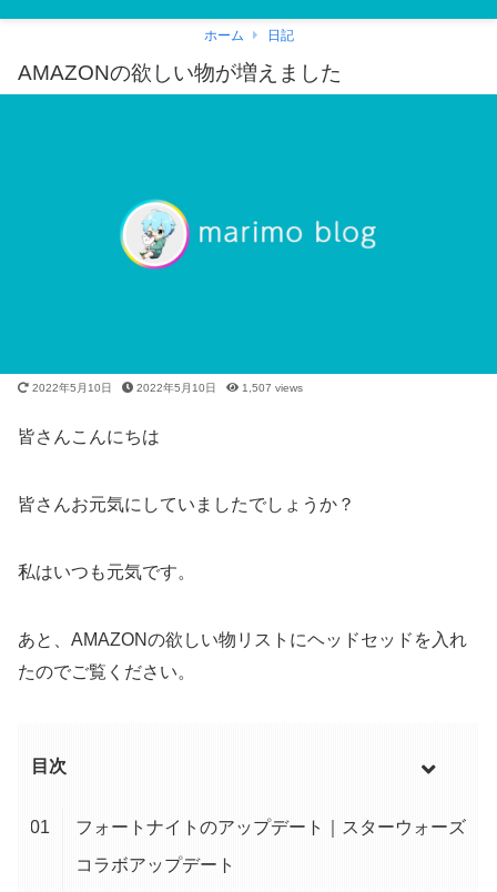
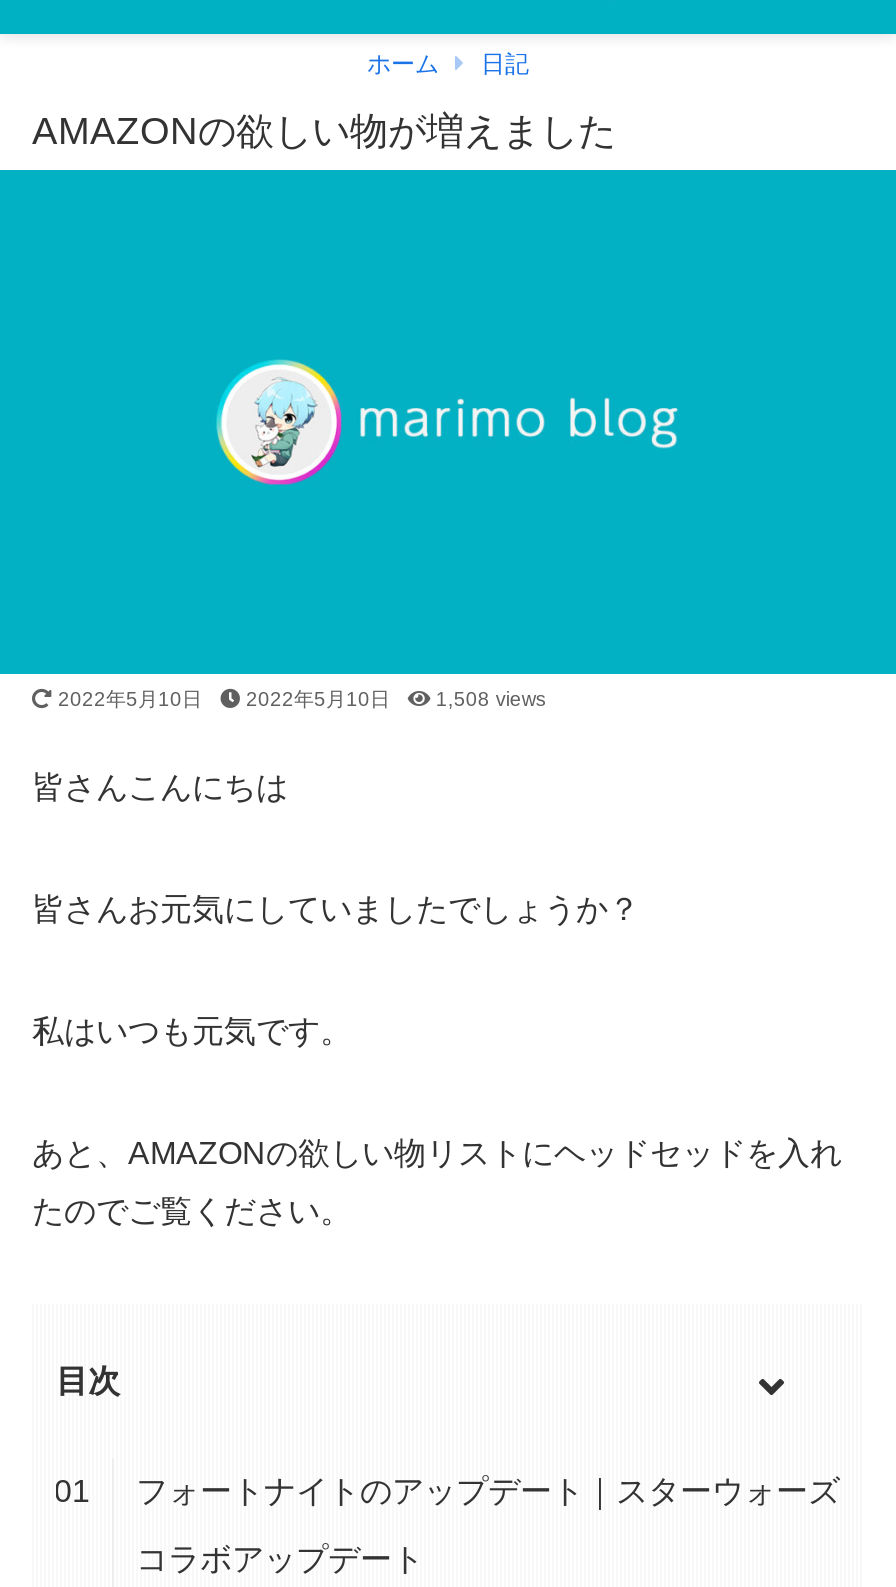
[242,382,303,394] 1,507 views -> [436,688,546,710] 1,508 views

